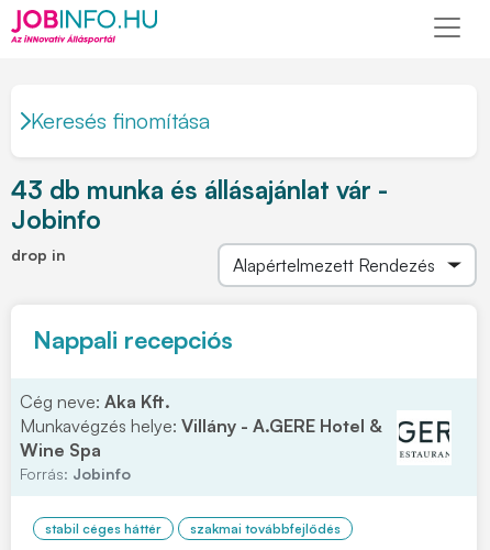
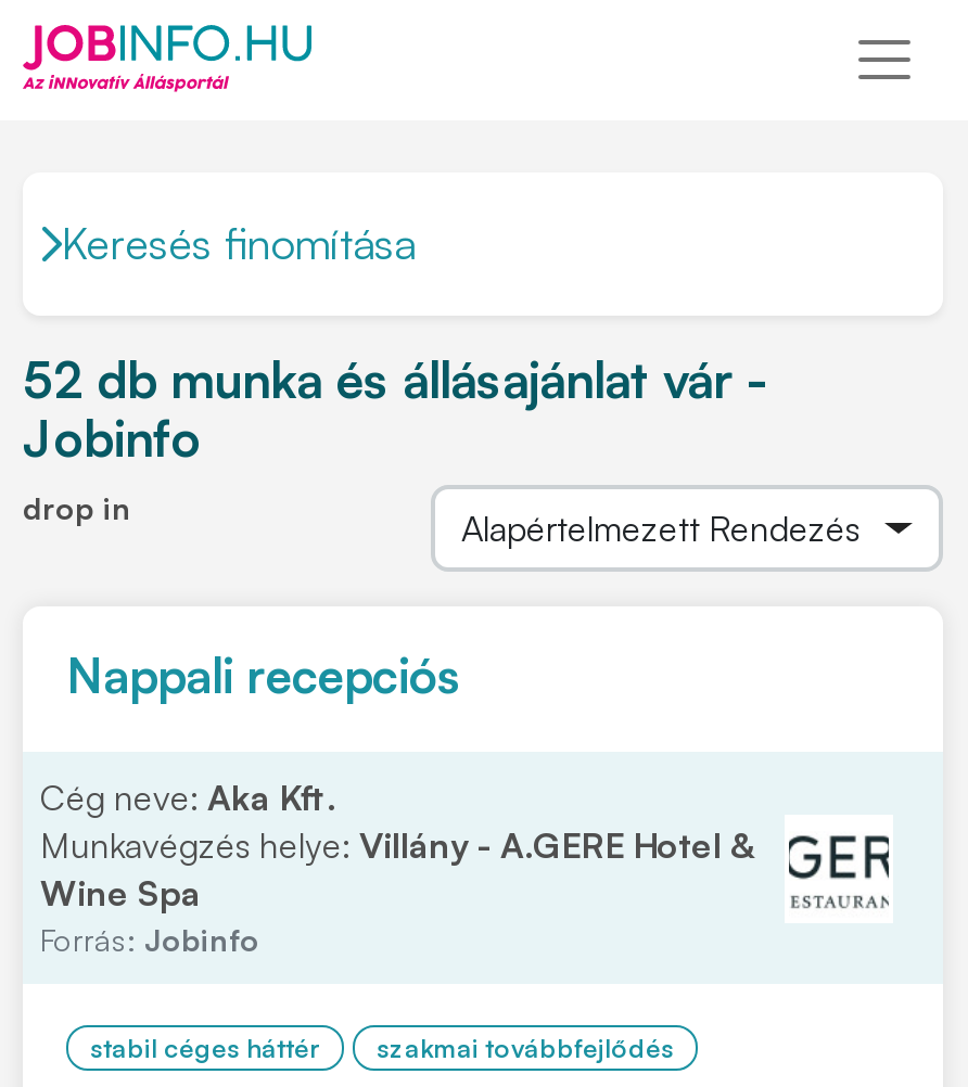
[11,174,388,206] 43 db munka és állásajánlat vár - -> [23,348,765,411] 52 db munka és állásajánlat vár -

